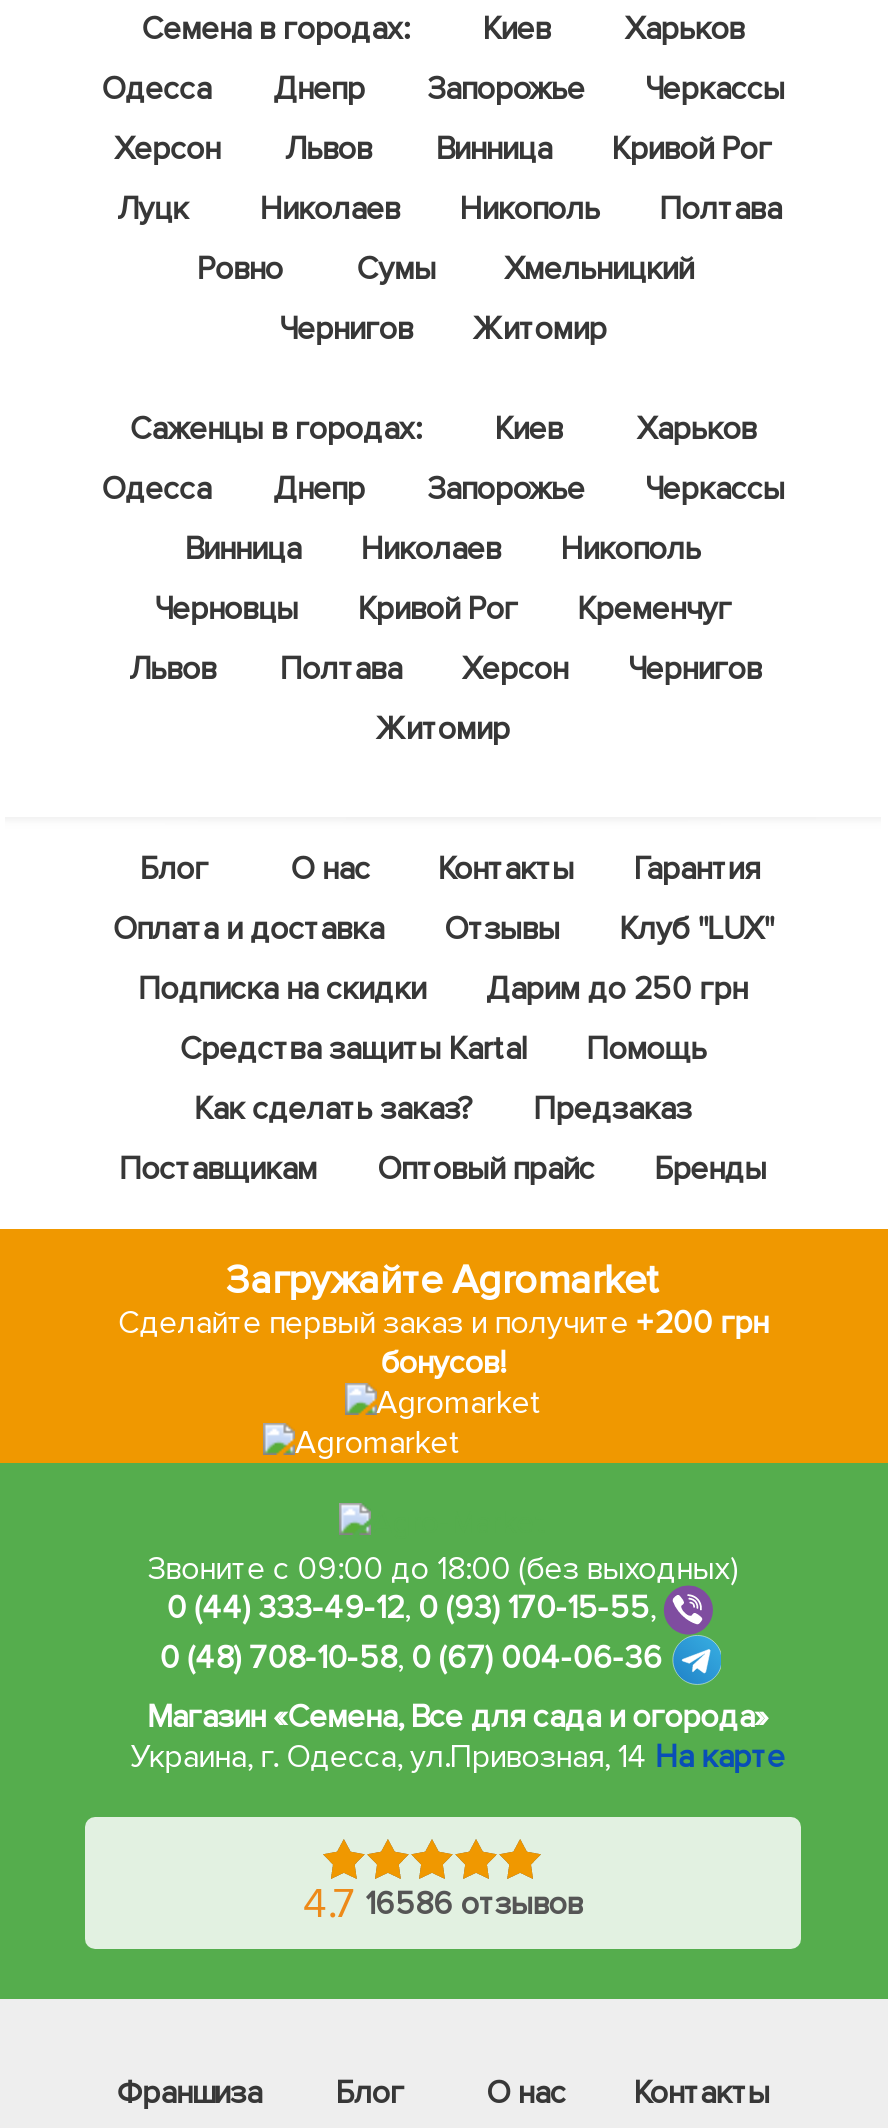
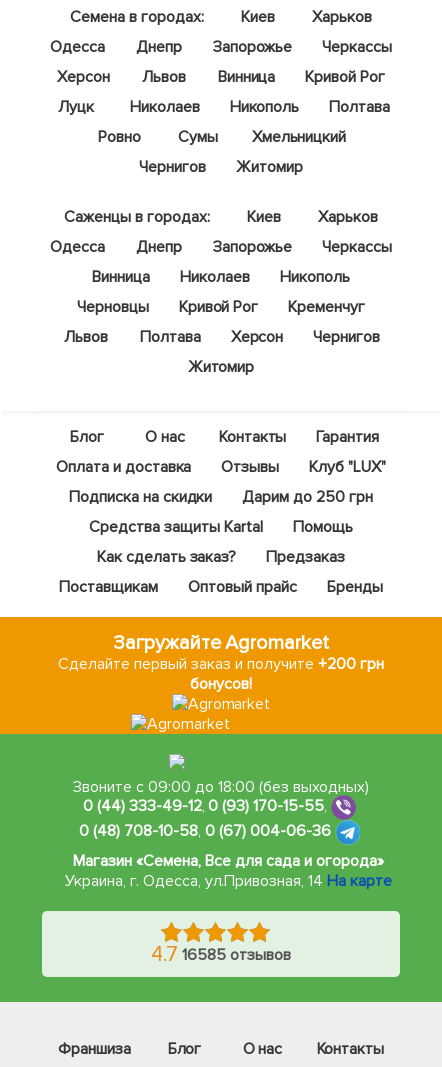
[303,1880,583,1930] 4.7 16586 отзывов -> [151,942,291,967] 4.7 16585 отзывов

